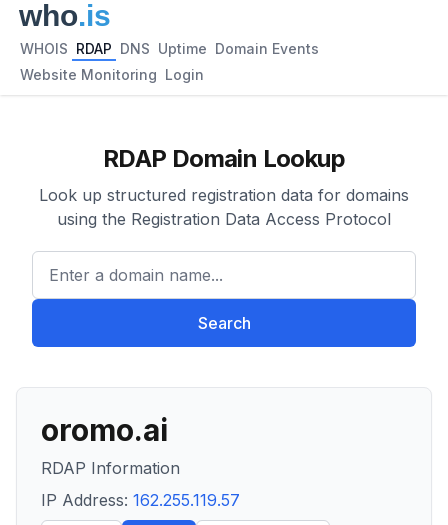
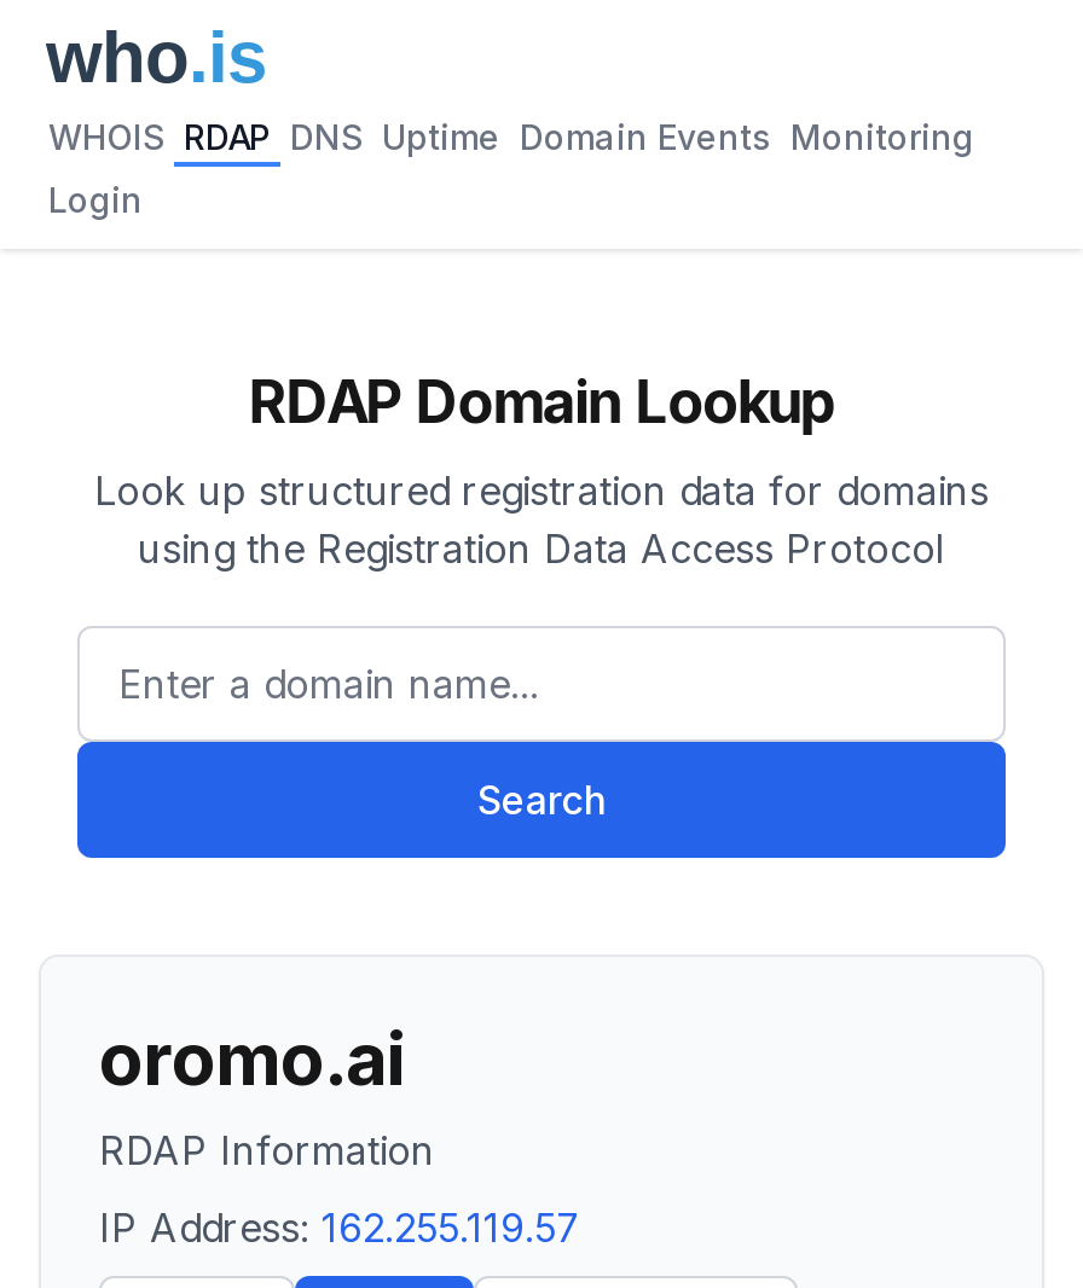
[20,40,319,57] WHOIS RDAP DNS Uptime Domain Events -> [48,116,974,157] WHOIS RDAP DNS Uptime Domain Events Monitoring
[20,66,204,83] Website Monitoring Login -> [48,179,143,220] Login

